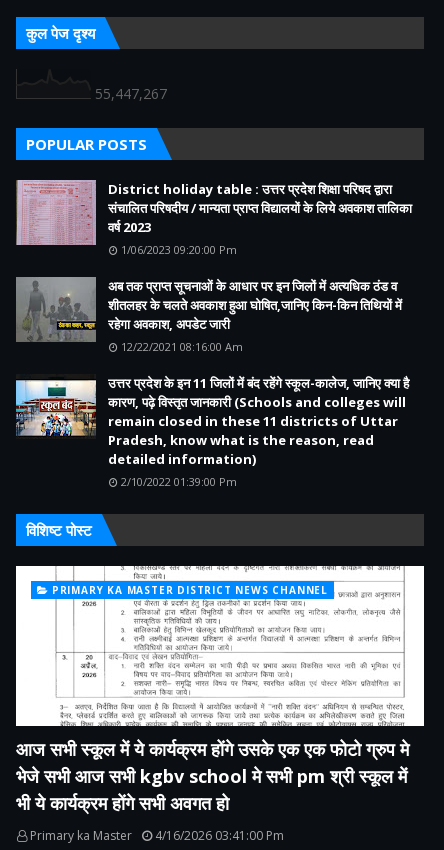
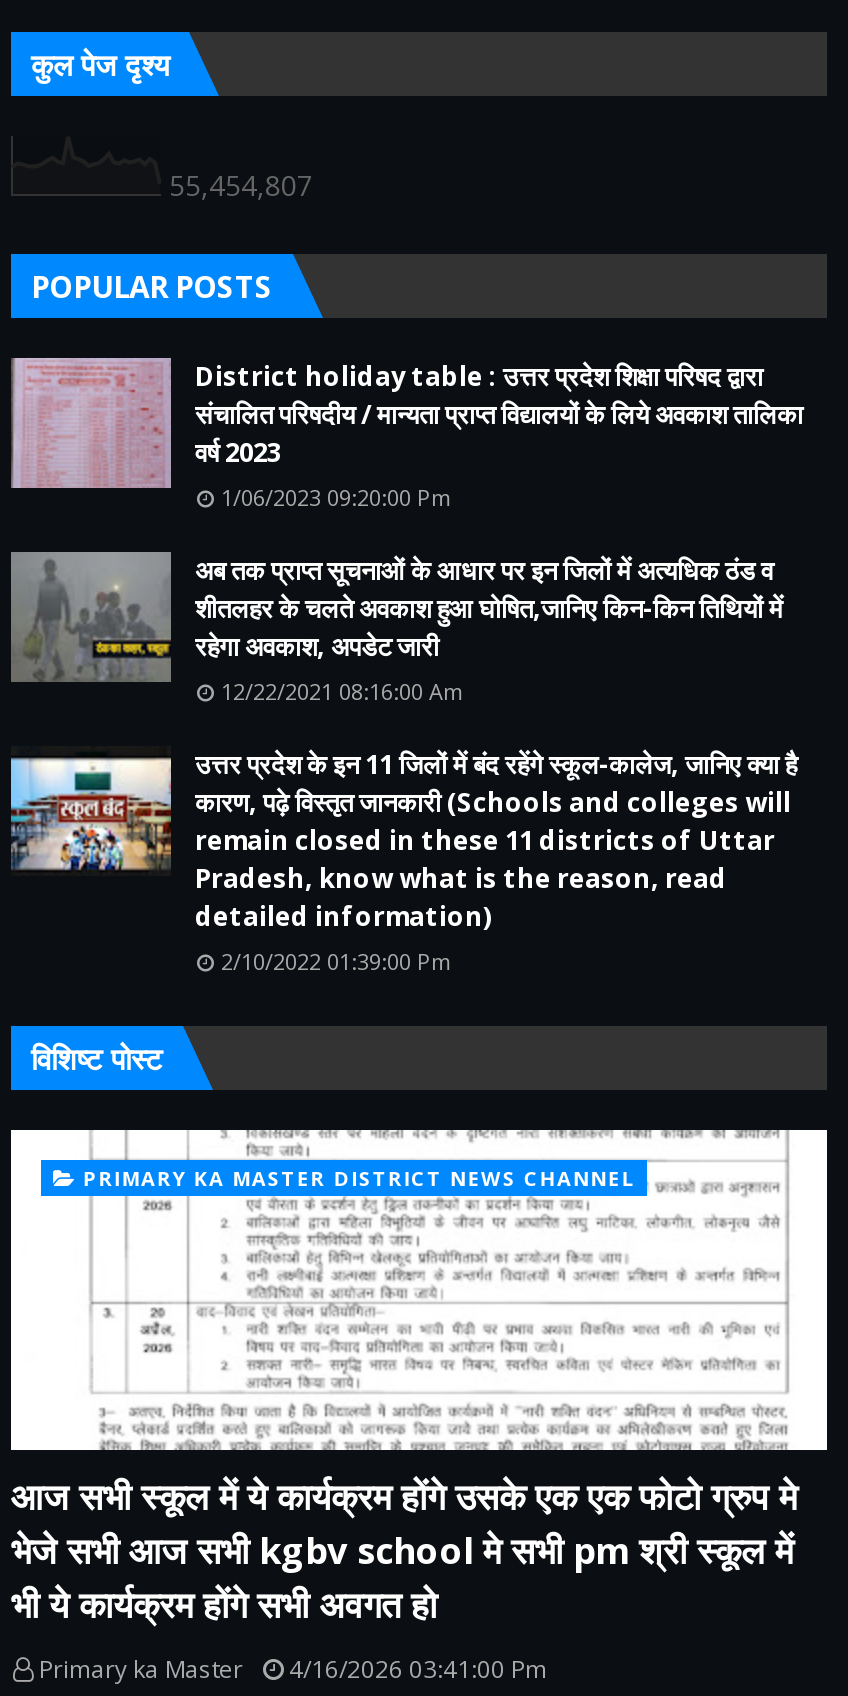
[95,84,167,103] 55,447,267 -> [169,166,313,204] 55,454,807

